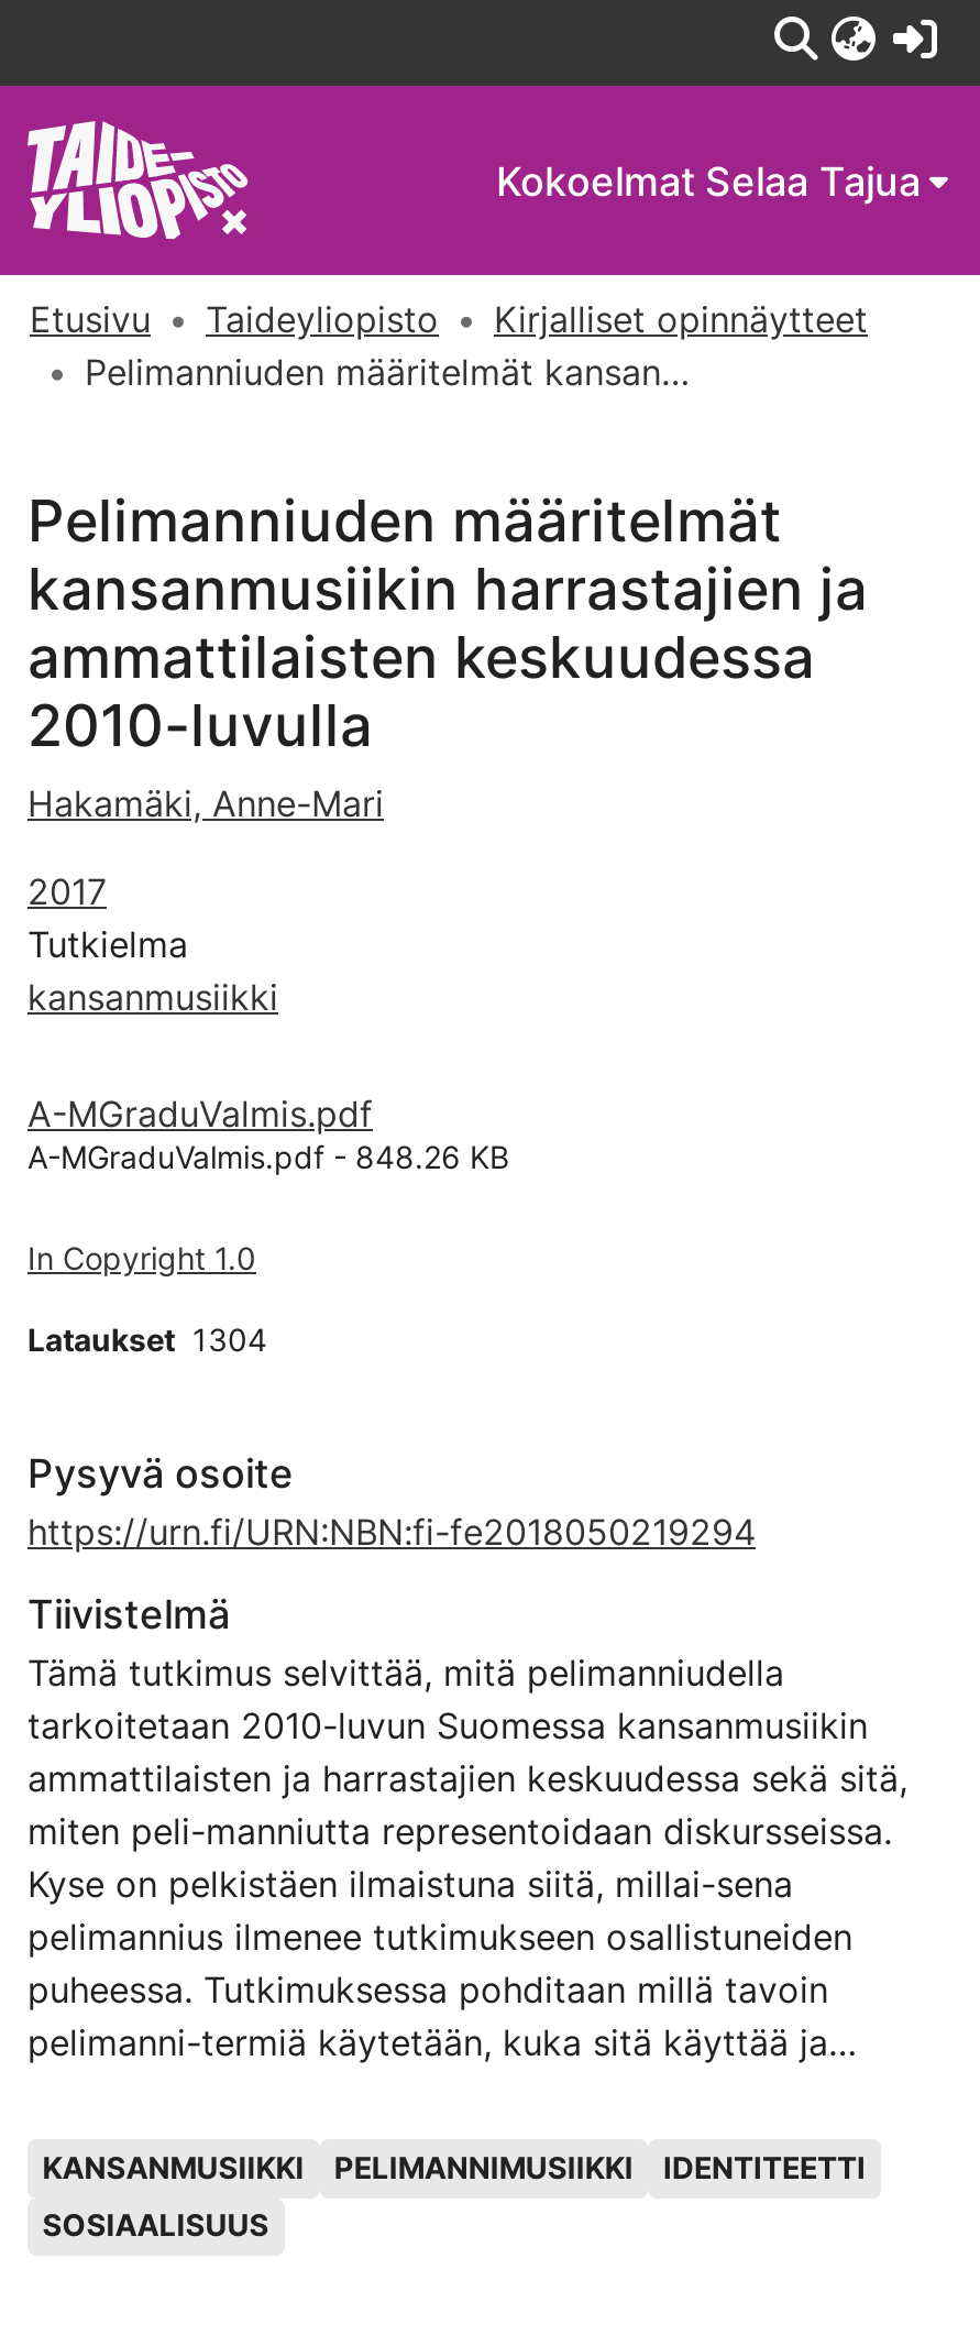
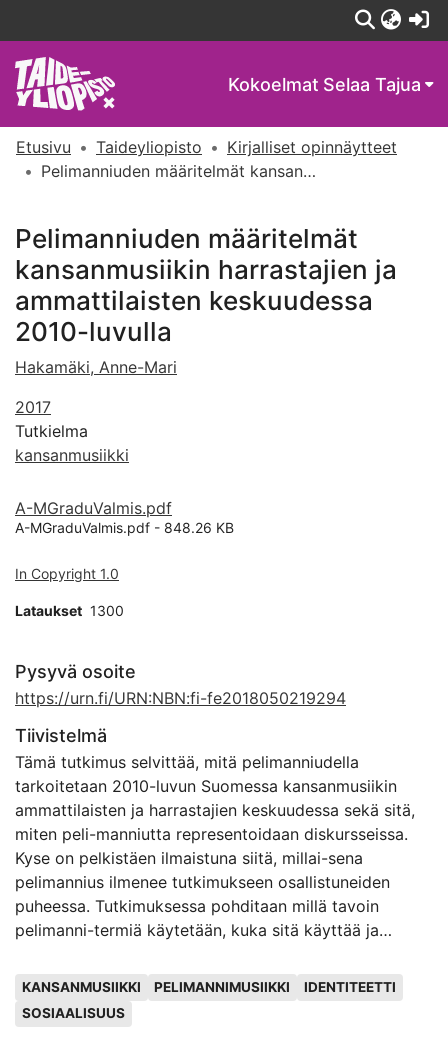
[27,1320,267,1358] Lataukset 1304 -> [15,602,124,619] Lataukset 1300

